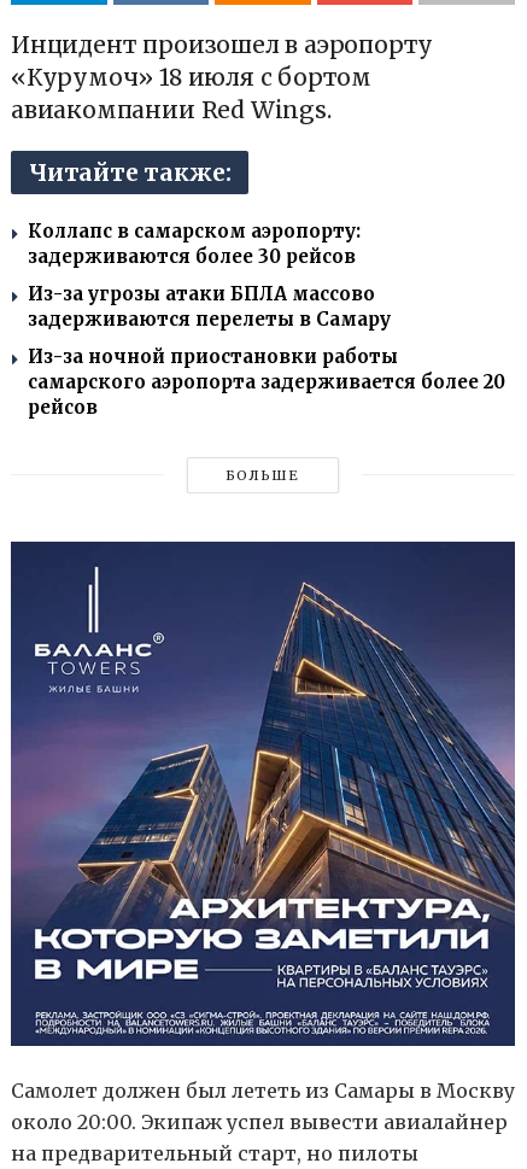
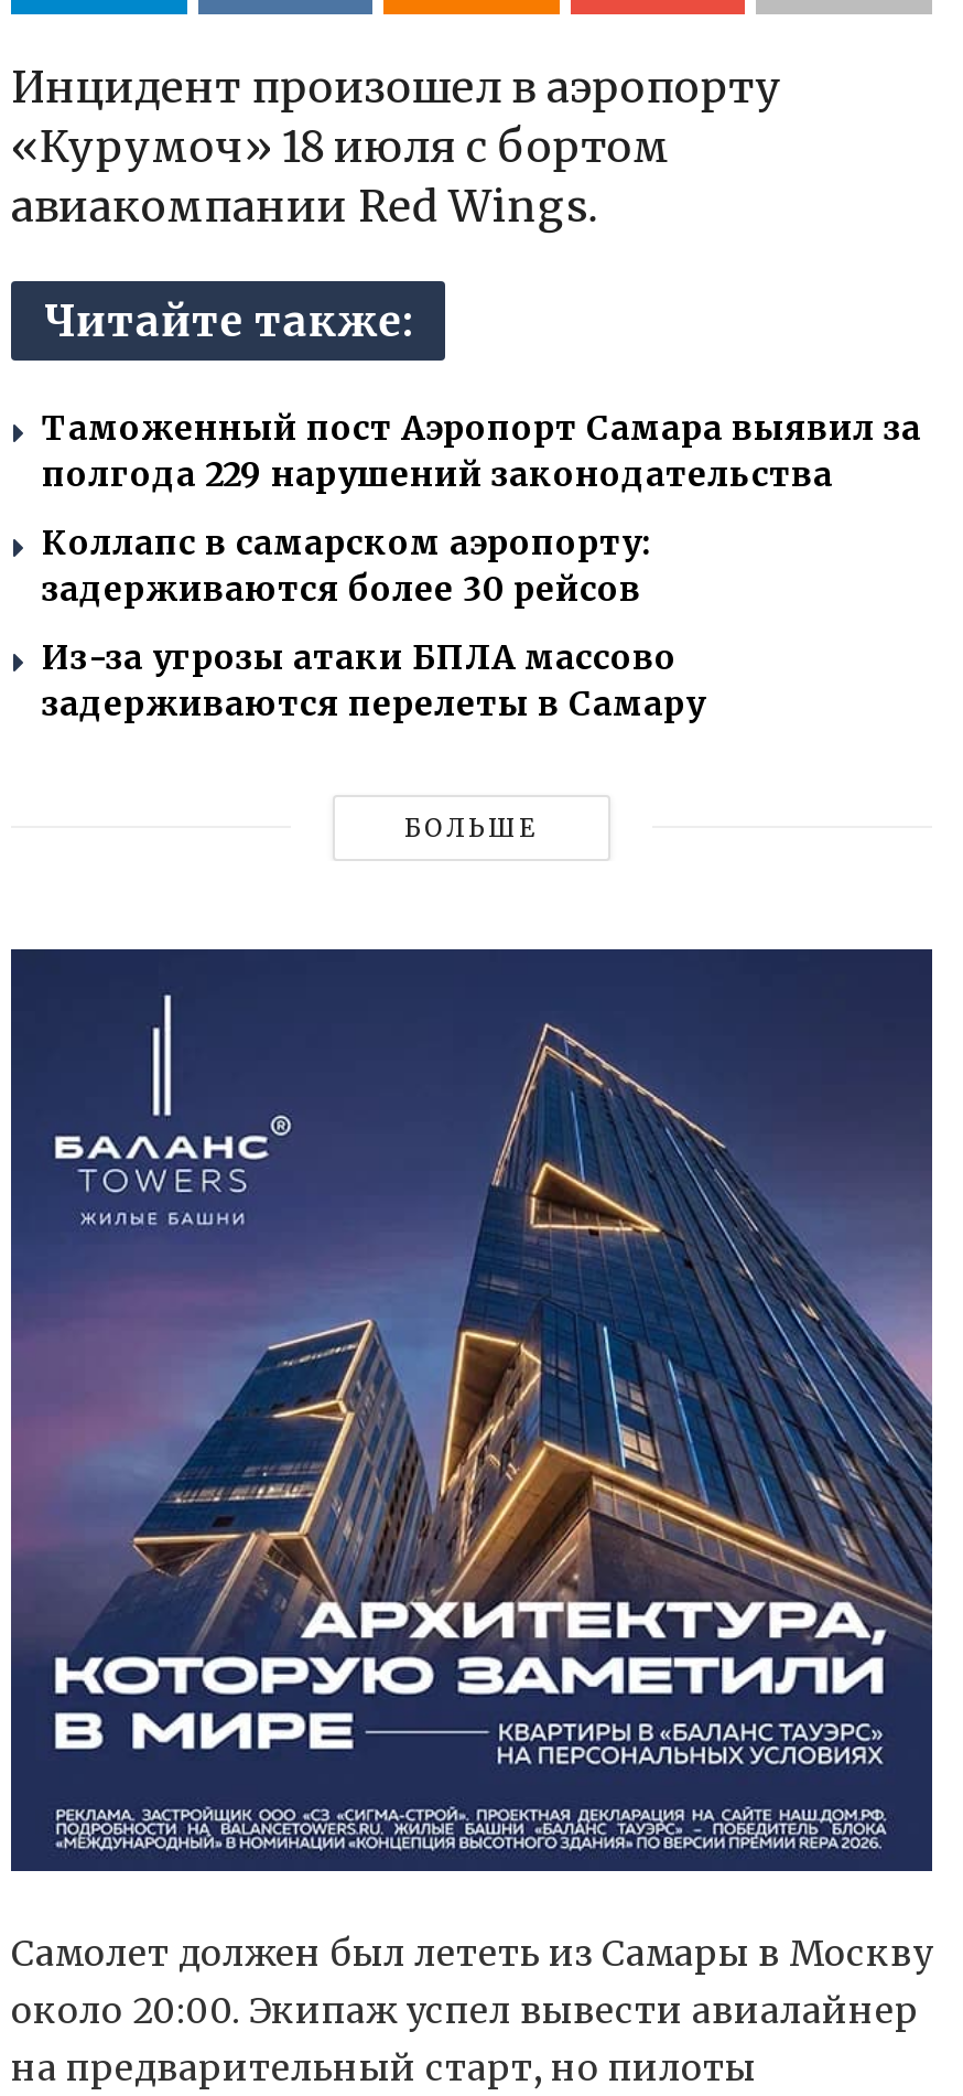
none -> [42,406,921,494] Таможенный пост Аэропорт Самара выявил за | полгода 229 нарушений законодательства
moved [28,219,391,330] -> [42,520,705,723]: Коллапс в самарском аэропорту: | задерживаются более 30 рейсов | Из-за угрозы атаки БПЛА массово | задерживаются перелеты в Самару
[28,344,505,418] Из-за ночной приостановки работы | самарского аэропорта задерживается более 20 | рейсов -> none

